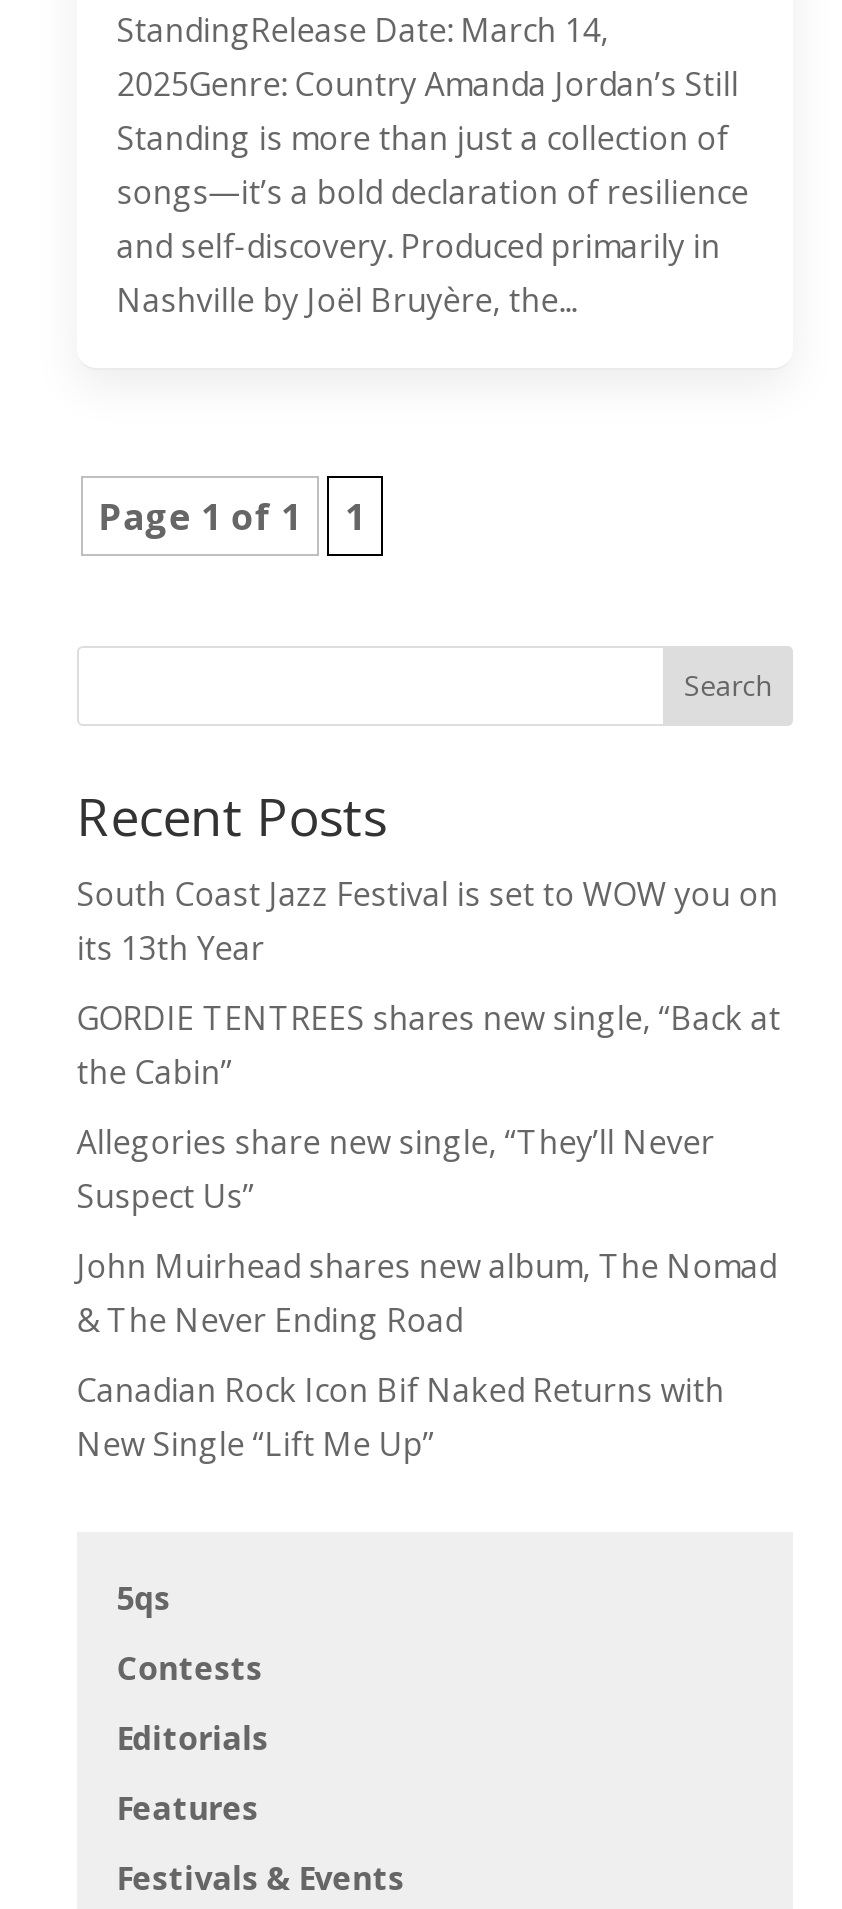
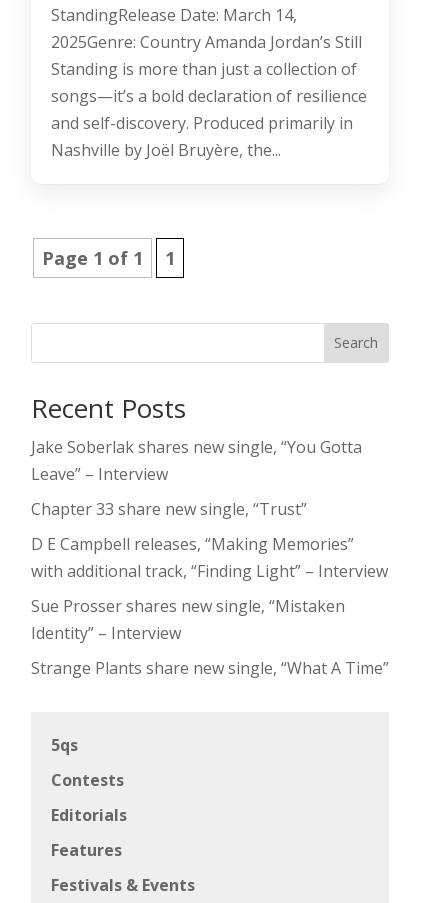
[77,871,779,969] South Coast Jazz Festival is set to WOW you on | its 13th Year -> [31,436,362,485] Jake Soberlak shares new single, “You Gotta | Leave” – Interview
[77,995,781,1093] GORDIE TENTREES shares new single, “Back at | the Cabin” -> [31,498,307,520] Chapter 33 share new single, “Trust”
[77,1119,715,1217] Allegories share new single, “They’ll Never | Suspect Us” -> [31,533,388,582] D E Campbell releases, “Making Memories” | with additional track, “Finding Light” – Interview
[77,1243,777,1341] John Muirhead shares new album, The Nomad | & The Never Ending Road -> [31,595,345,644] Sue Prosser shares new single, “Mistaken | Identity” – Interview
[77,1367,725,1465] Canadian Rock Icon Bif Naked Returns with | New Single “Lift Me Up” -> [31,657,389,679] Strange Plants share new single, “What A Time”

